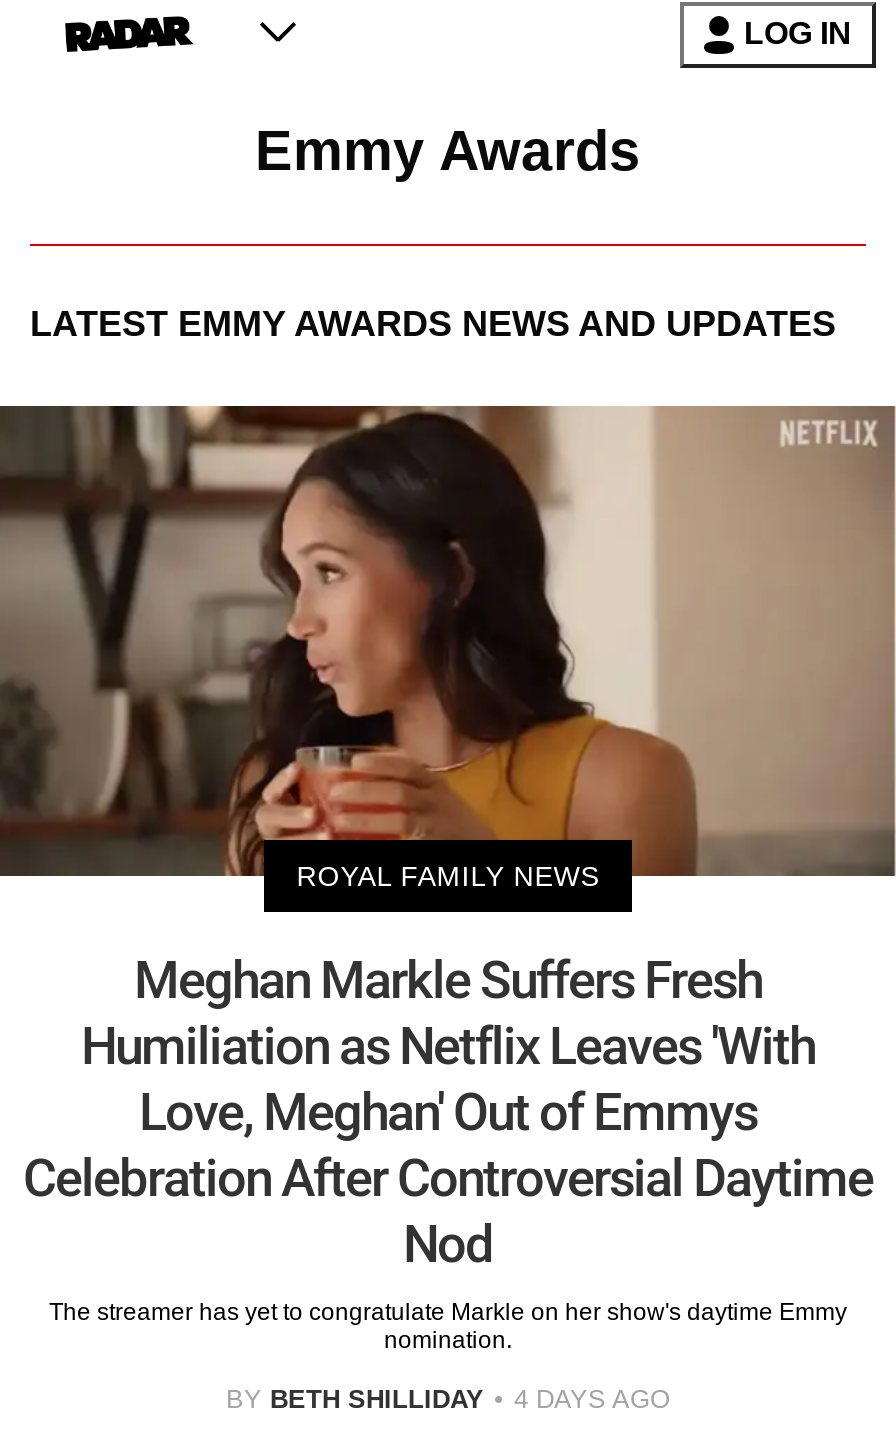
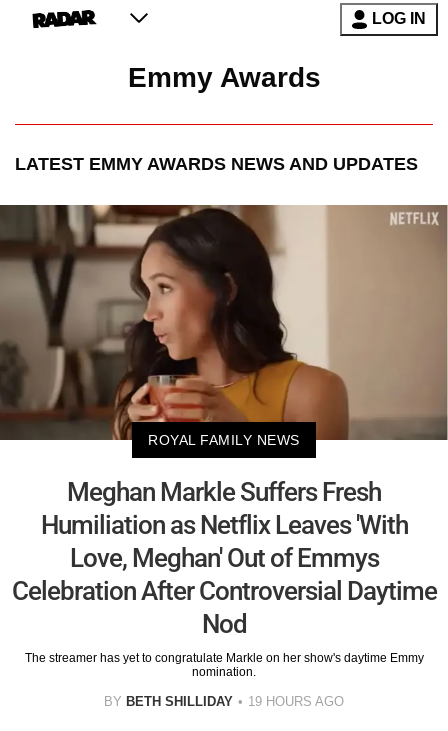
[226,1384,670,1414] BY BETH SHILLIDAY 4 DAYS AGO -> [104,694,344,709] BY BETH SHILLIDAY 19 HOURS AGO

